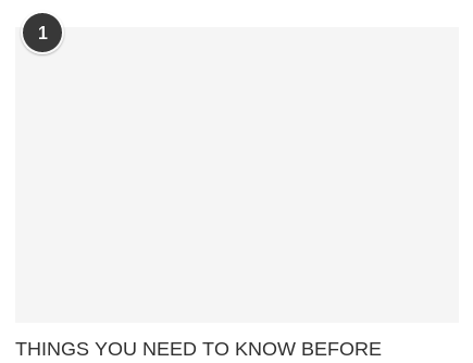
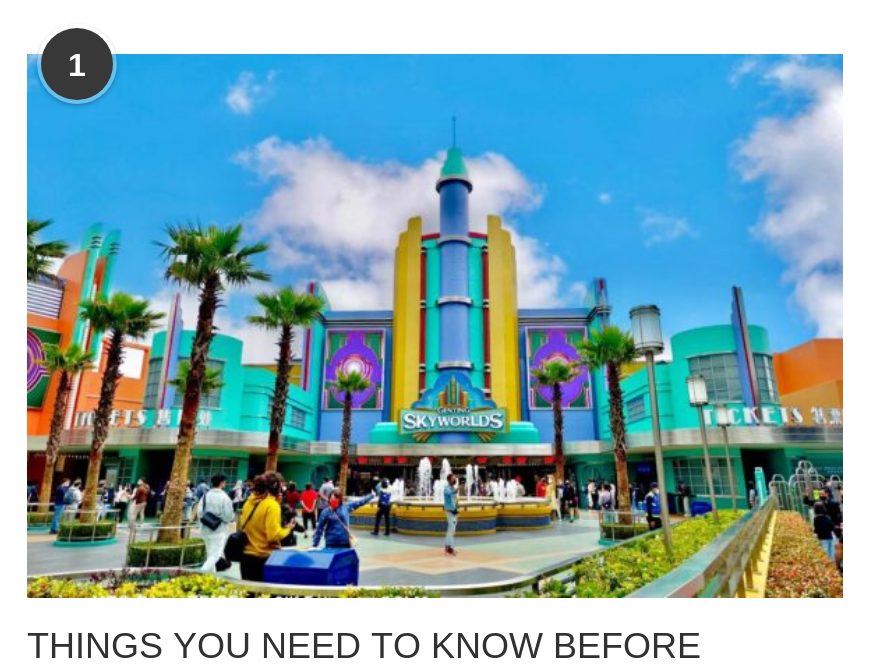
none -> [25,52,845,600] [image]

